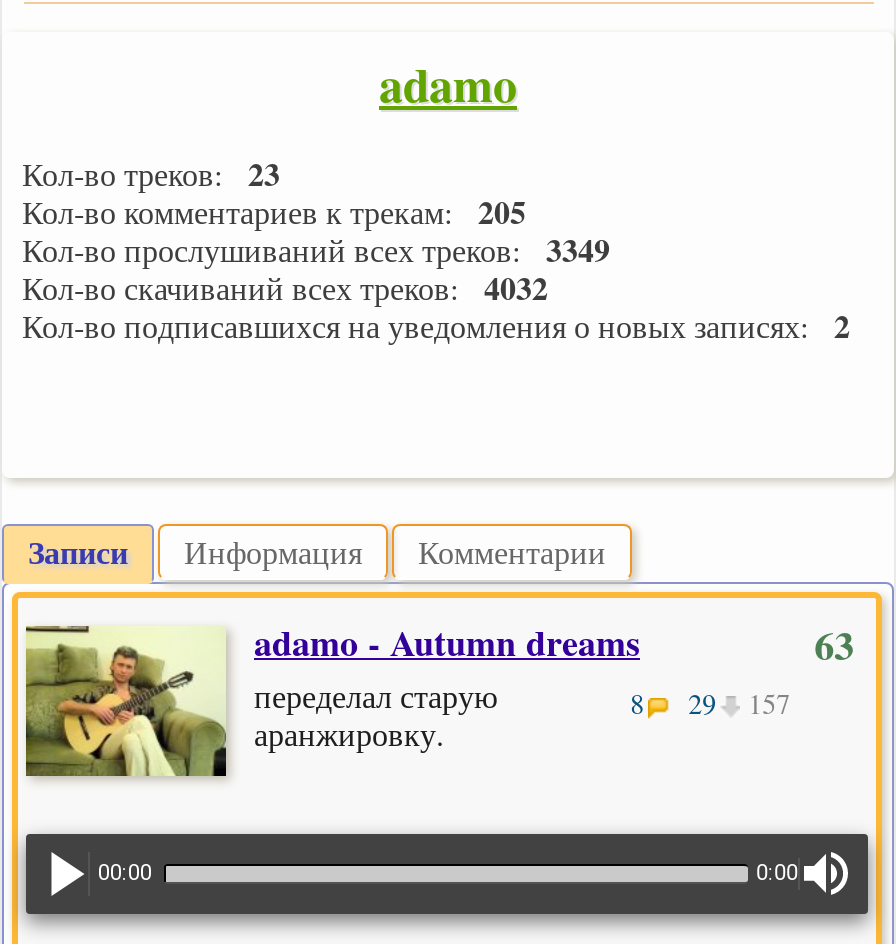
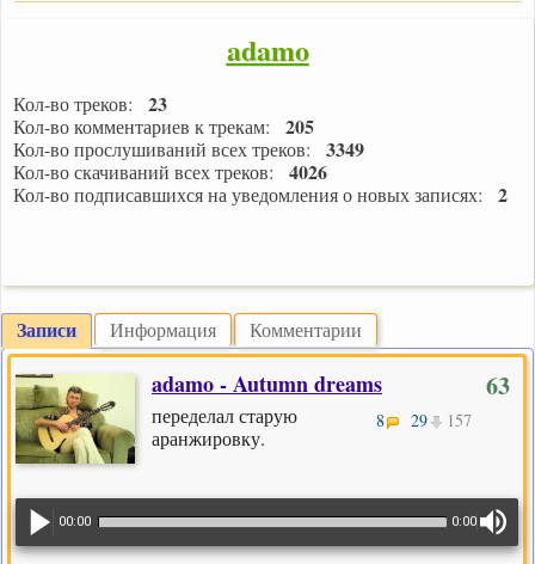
[22,264,548,310] Кол-во скачиваний всех треков: 4032 -> [13,158,327,185] Кол-во скачиваний всех треков: 4026

